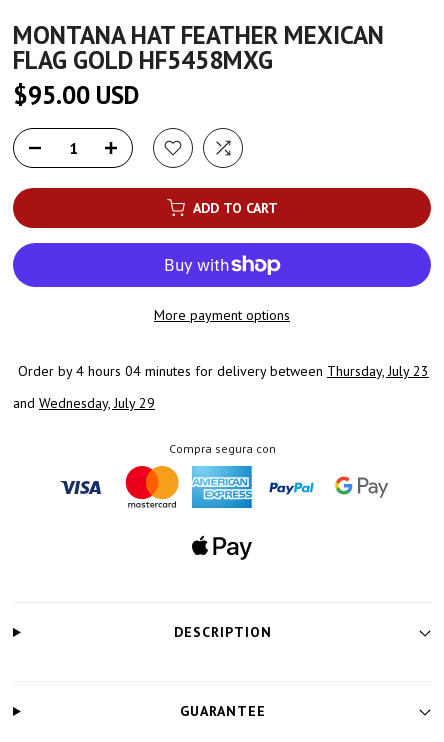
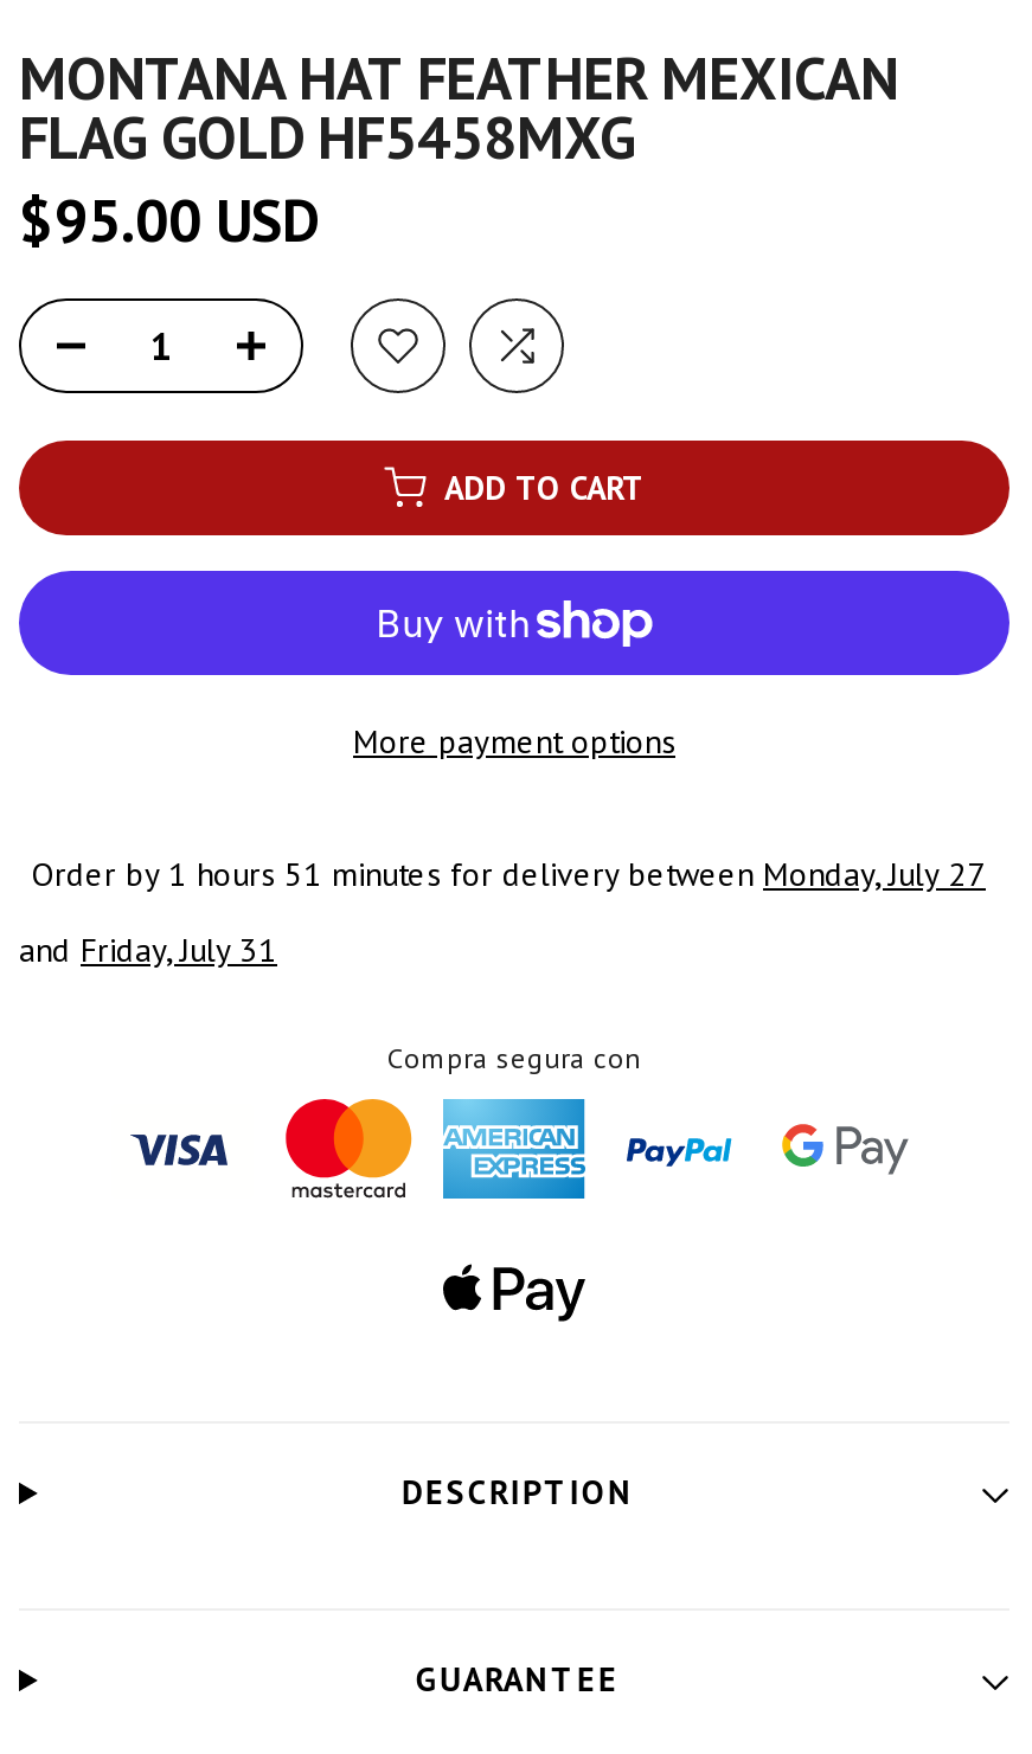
[18,362,429,380] Order by 4 hours 04 minutes for delivery between Thursday, July 23 -> [31,853,986,895] Order by 1 hours 51 minutes for delivery between Monday, July 27
[13,394,155,412] and Wednesday, July 29 -> [19,929,277,971] and Friday, July 31

